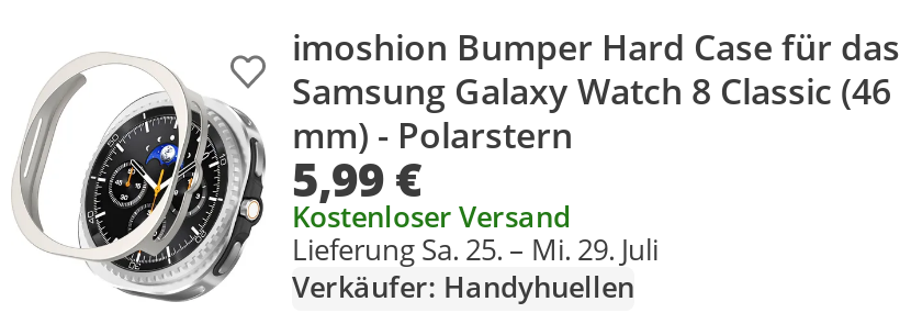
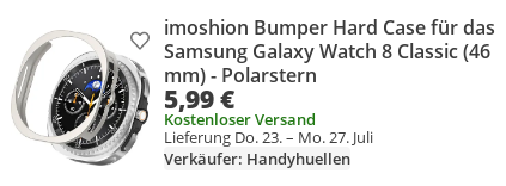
[292,230,659,269] Lieferung Sa. 25. – Mi. 29. Juli -> [164,127,373,148] Lieferung Do. 23. – Mo. 27. Juli

